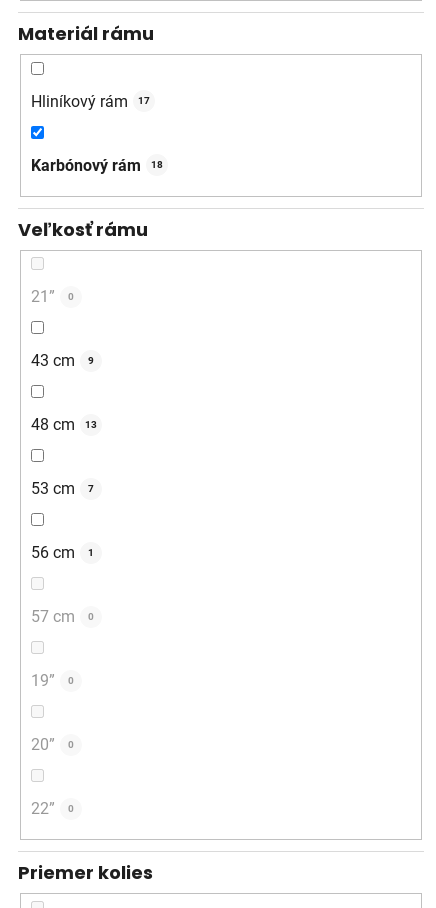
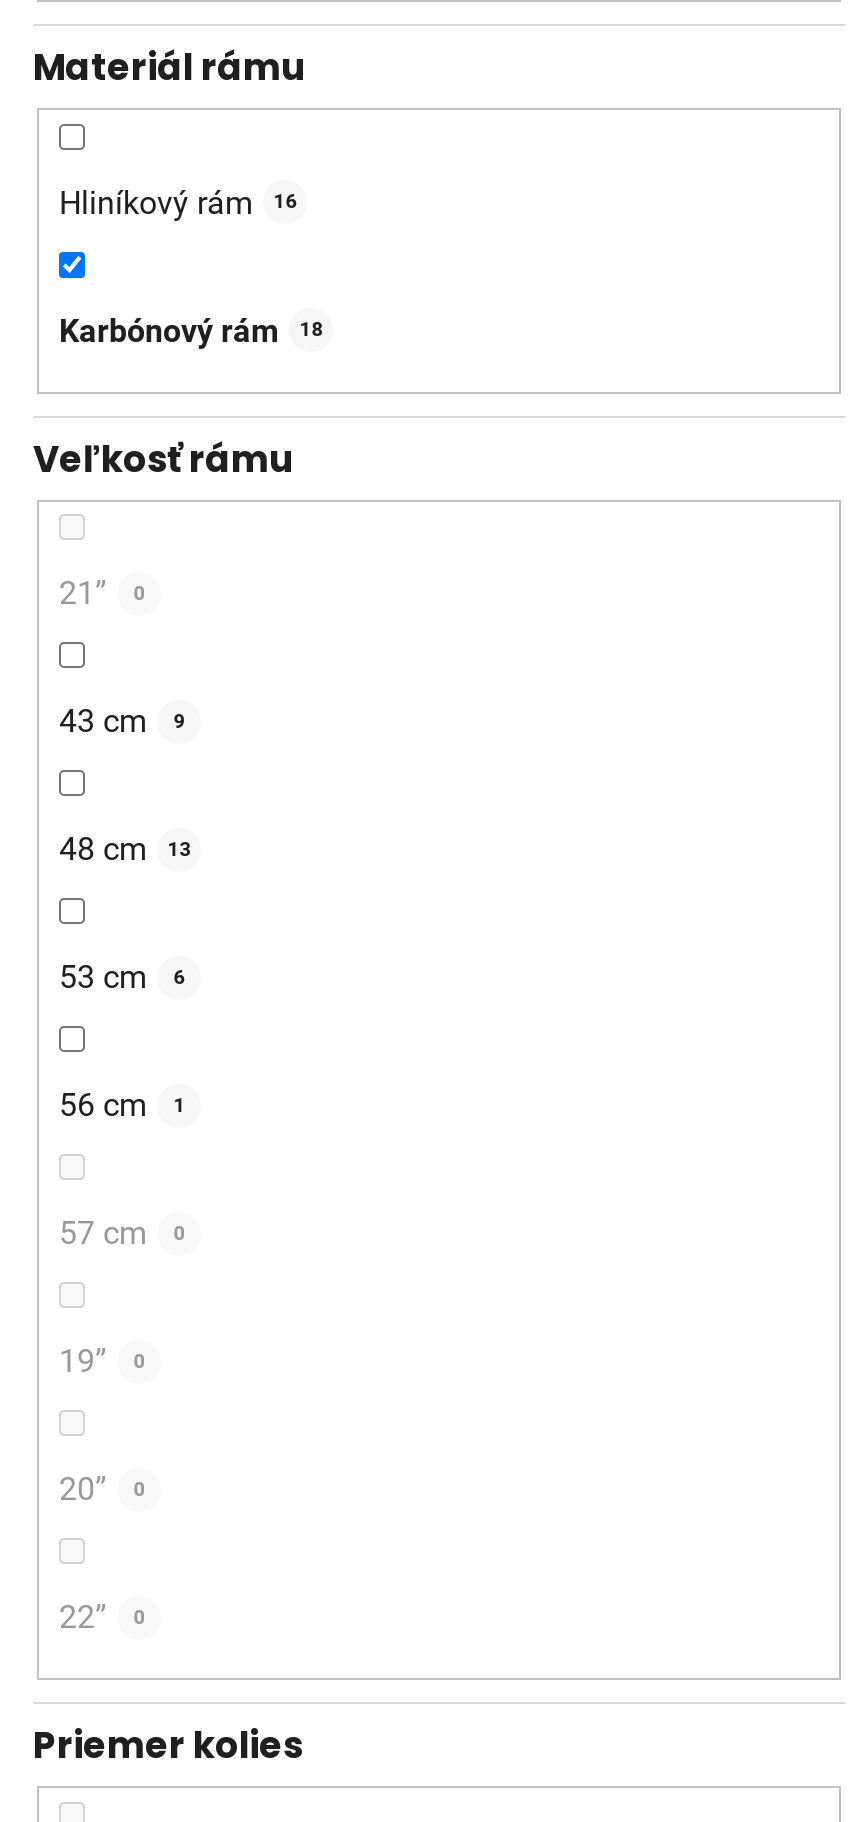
[31,92,150,111] Hliníkový rám 17 -> [59,184,298,222] Hliníkový rám 16
[31,479,94,498] 53 cm 7 -> [59,959,186,997] 53 cm 6

